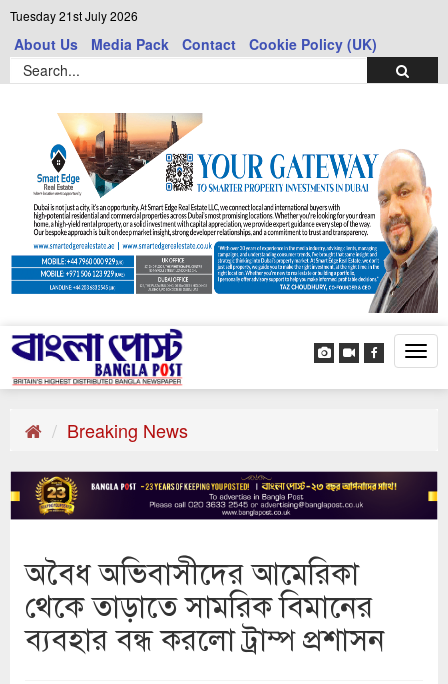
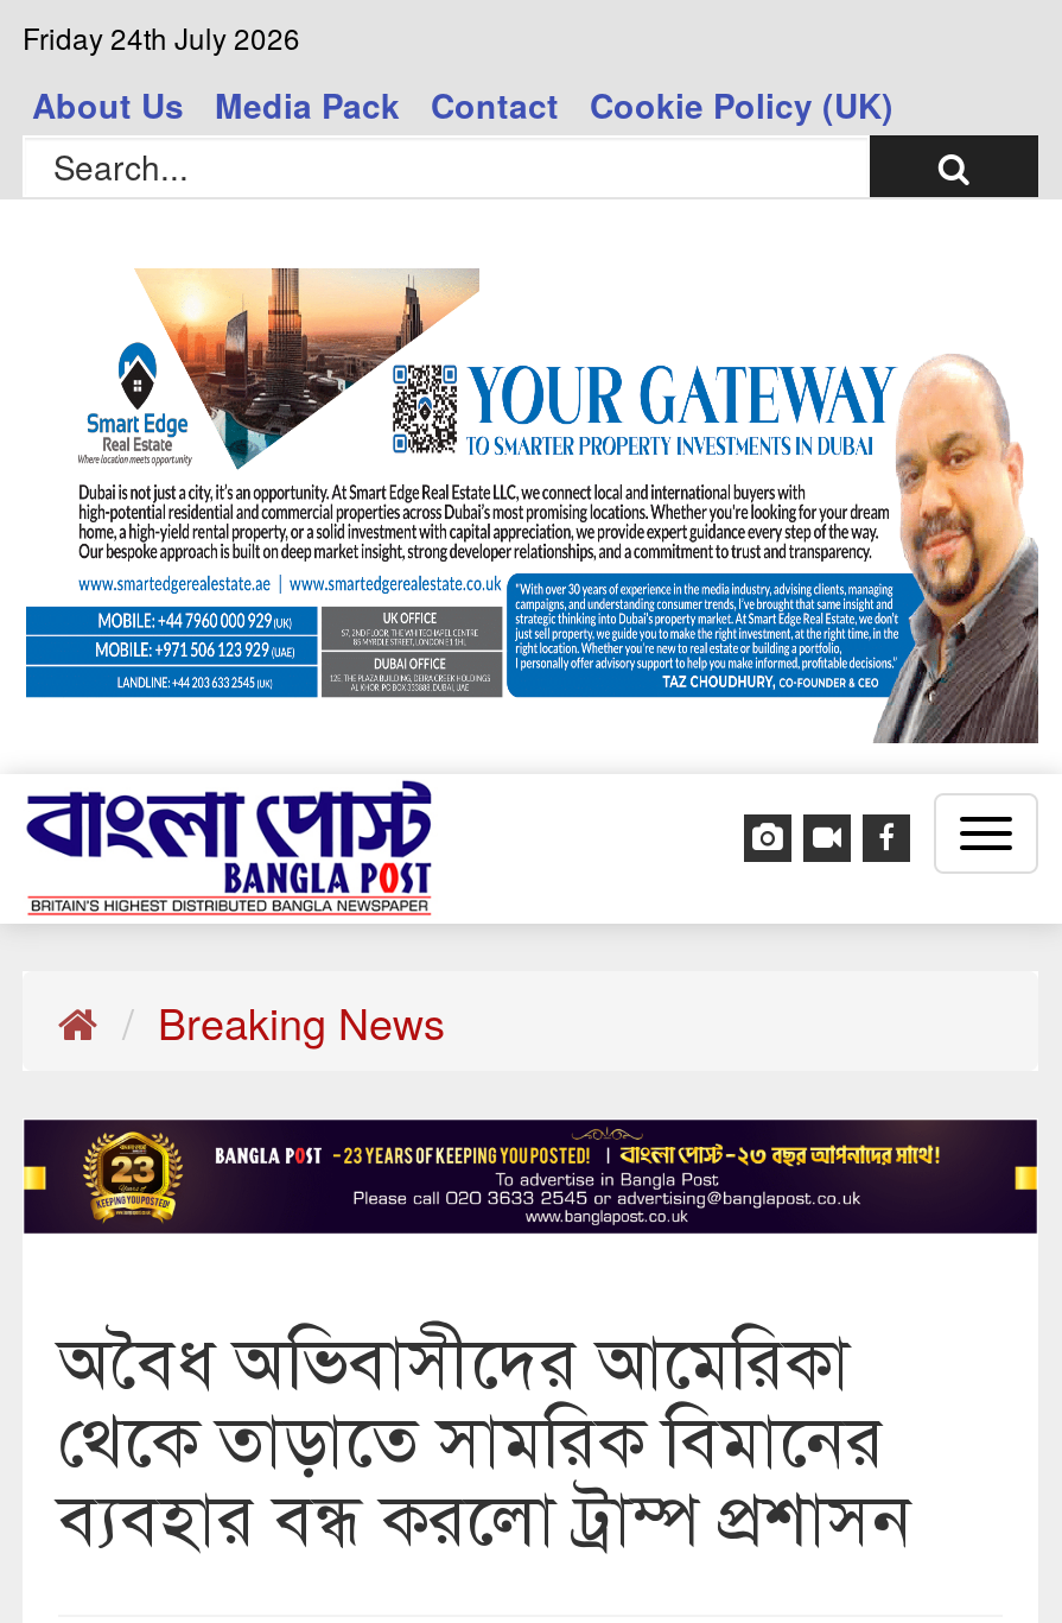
[10,7,138,24] Tuesday 21st July 2026 -> [23,17,300,57] Friday 24th July 2026

